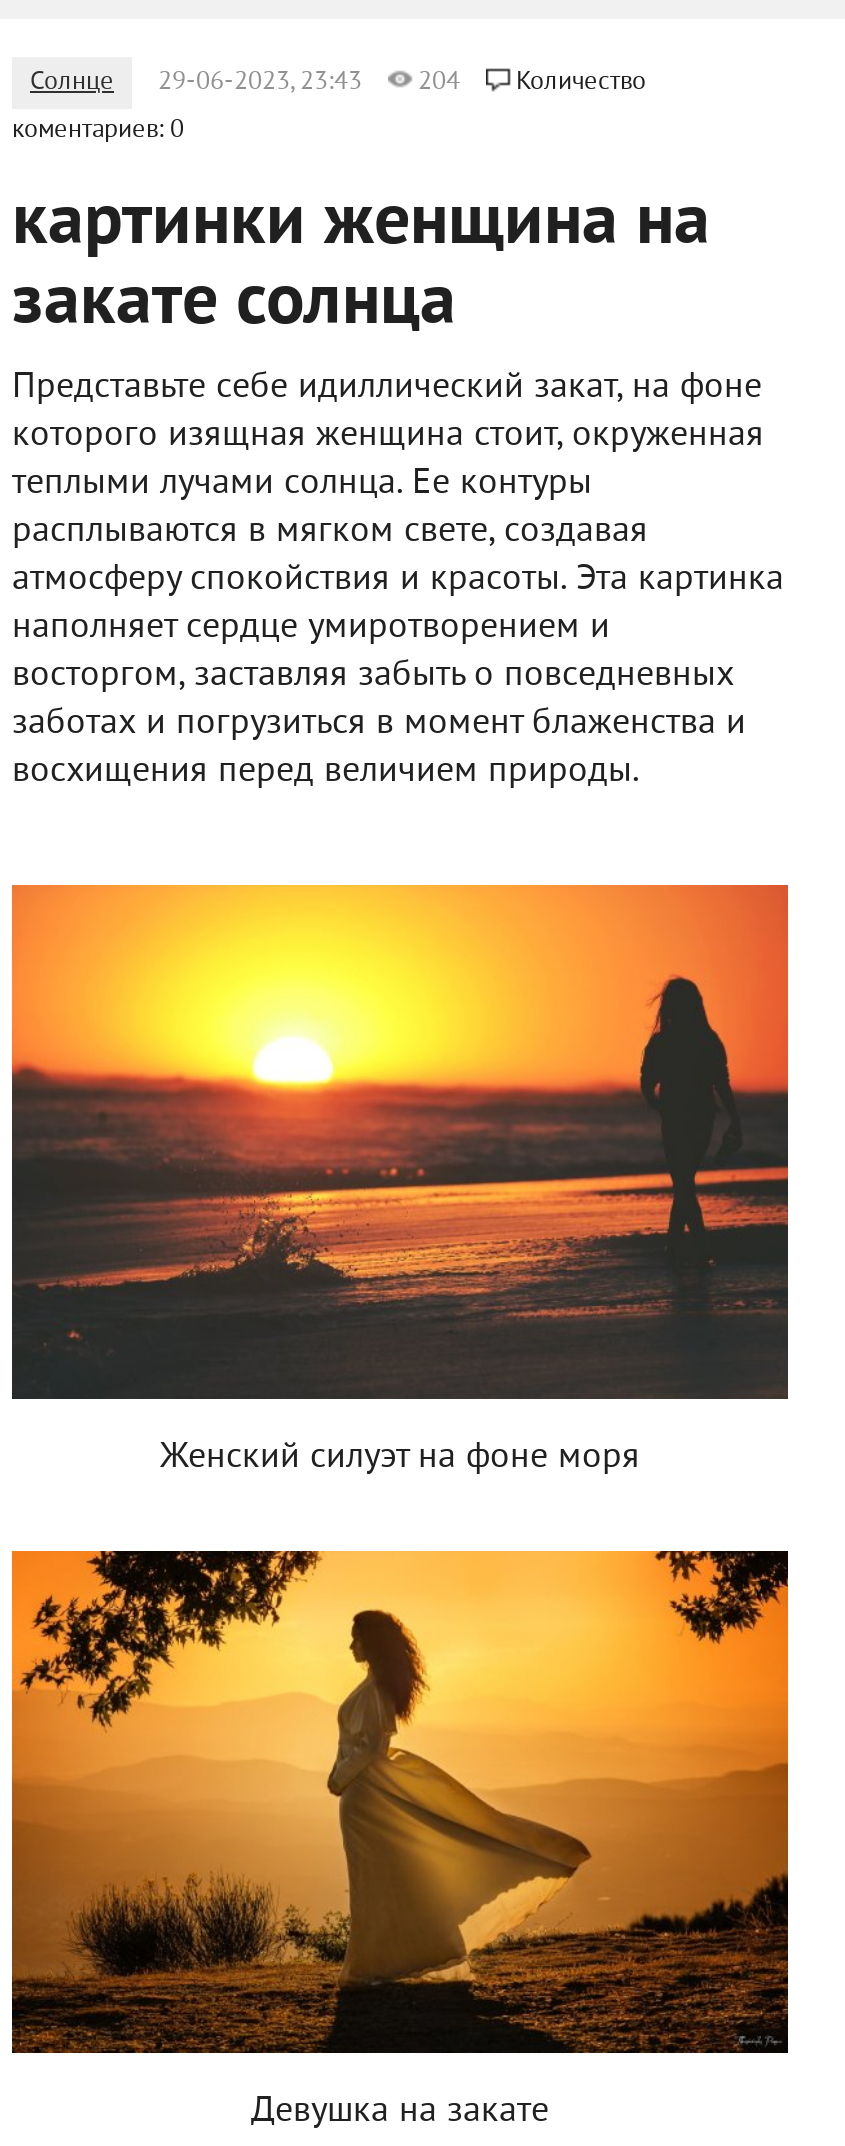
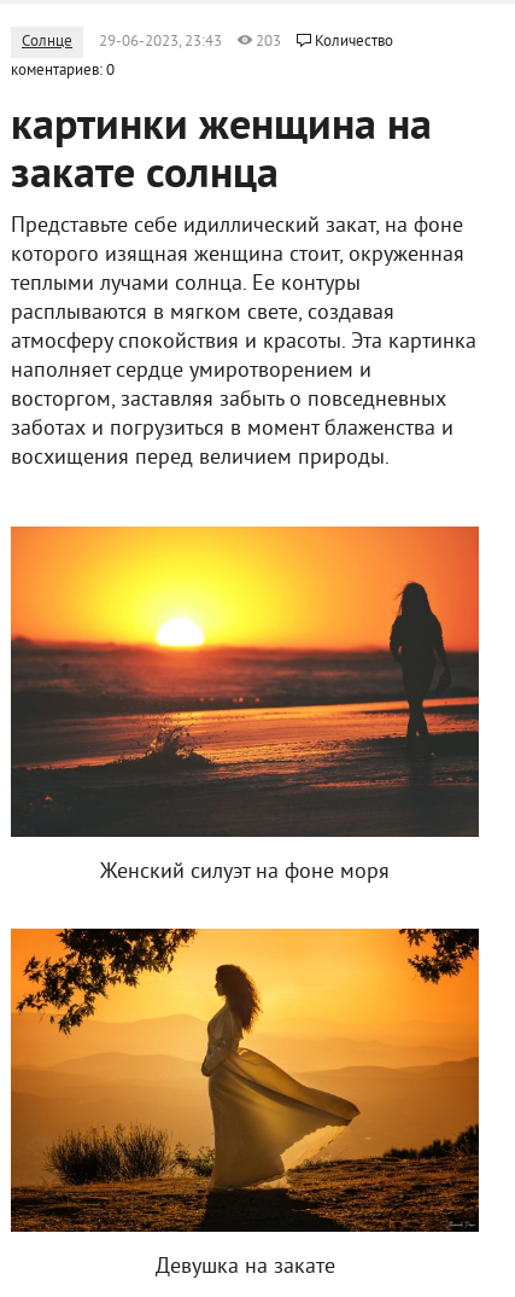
[30,67,646,99] Солнце 29-06-2023, 23:43 204 Количество -> [22,33,393,52] Солнце 29-06-2023, 23:43 203 Количество

